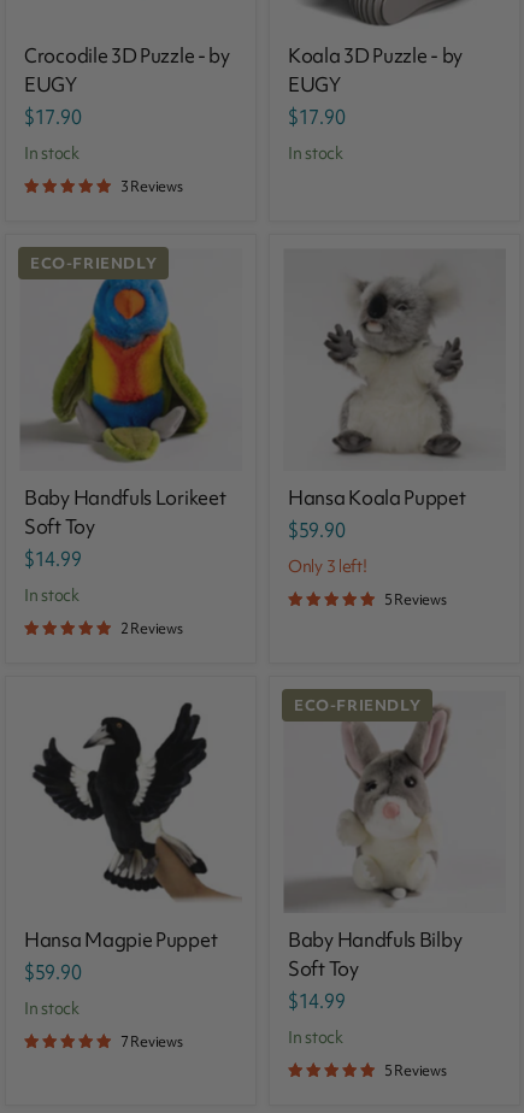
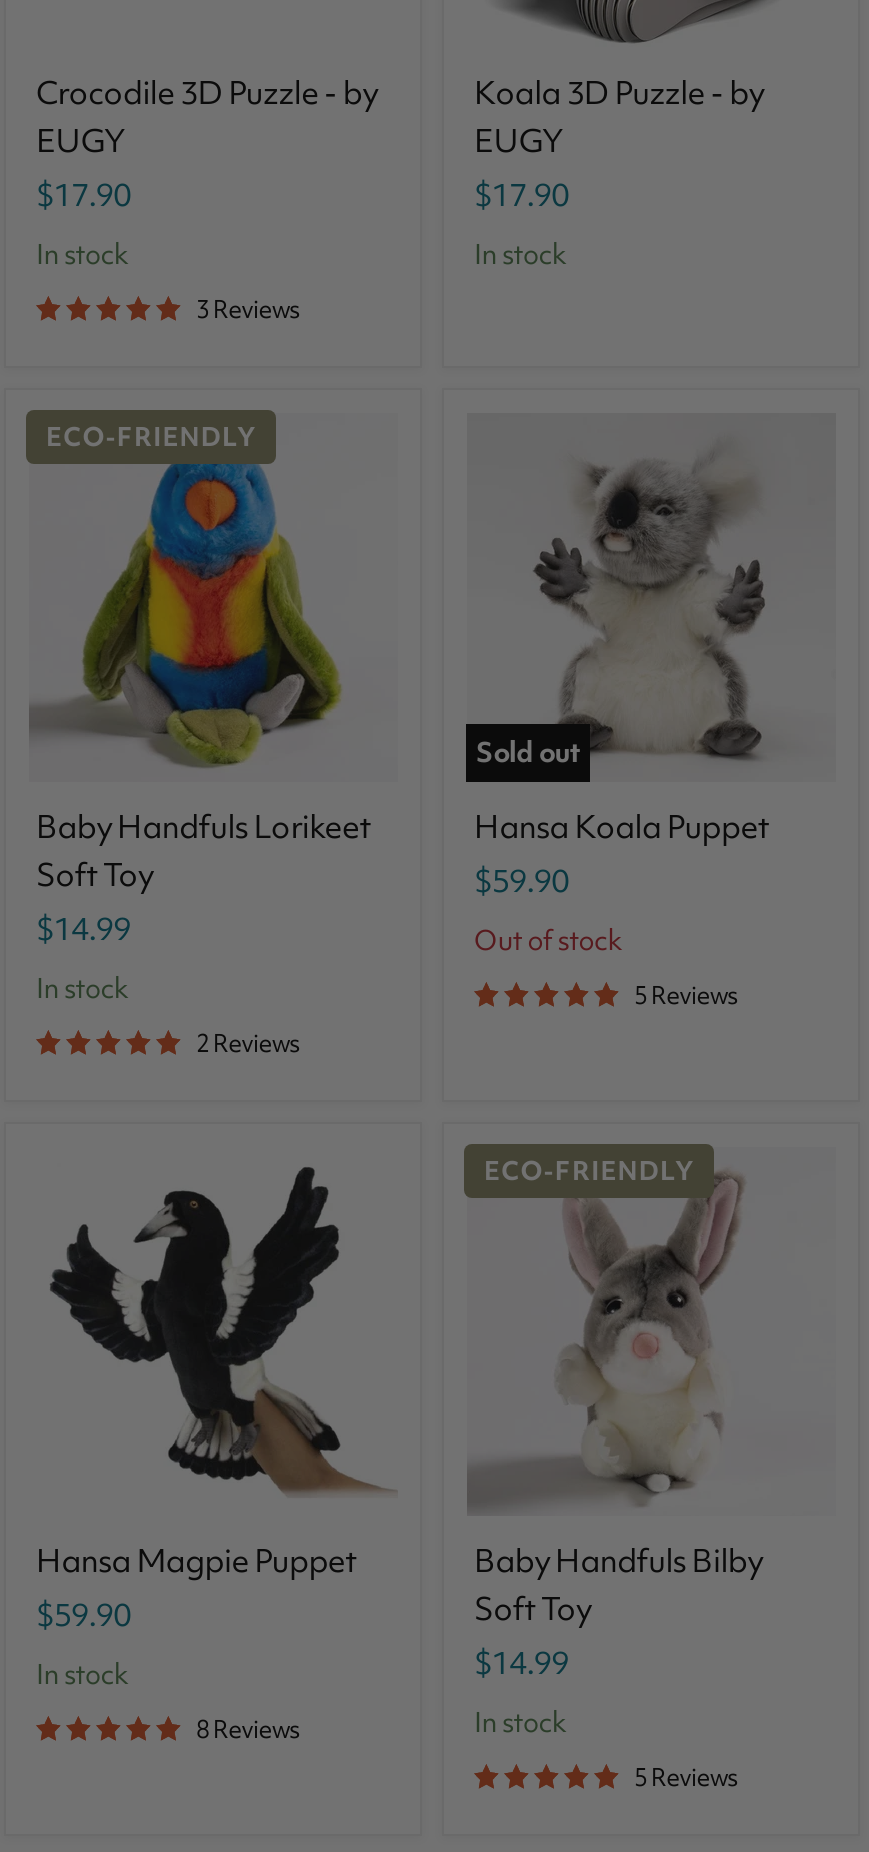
none -> [476,734,579,770] Sold out
[288,555,367,577] Only 3 left! -> [474,922,621,958] Out of stock
[120,1032,182,1052] 7 Reviews -> [196,1714,299,1746] 8 Reviews

